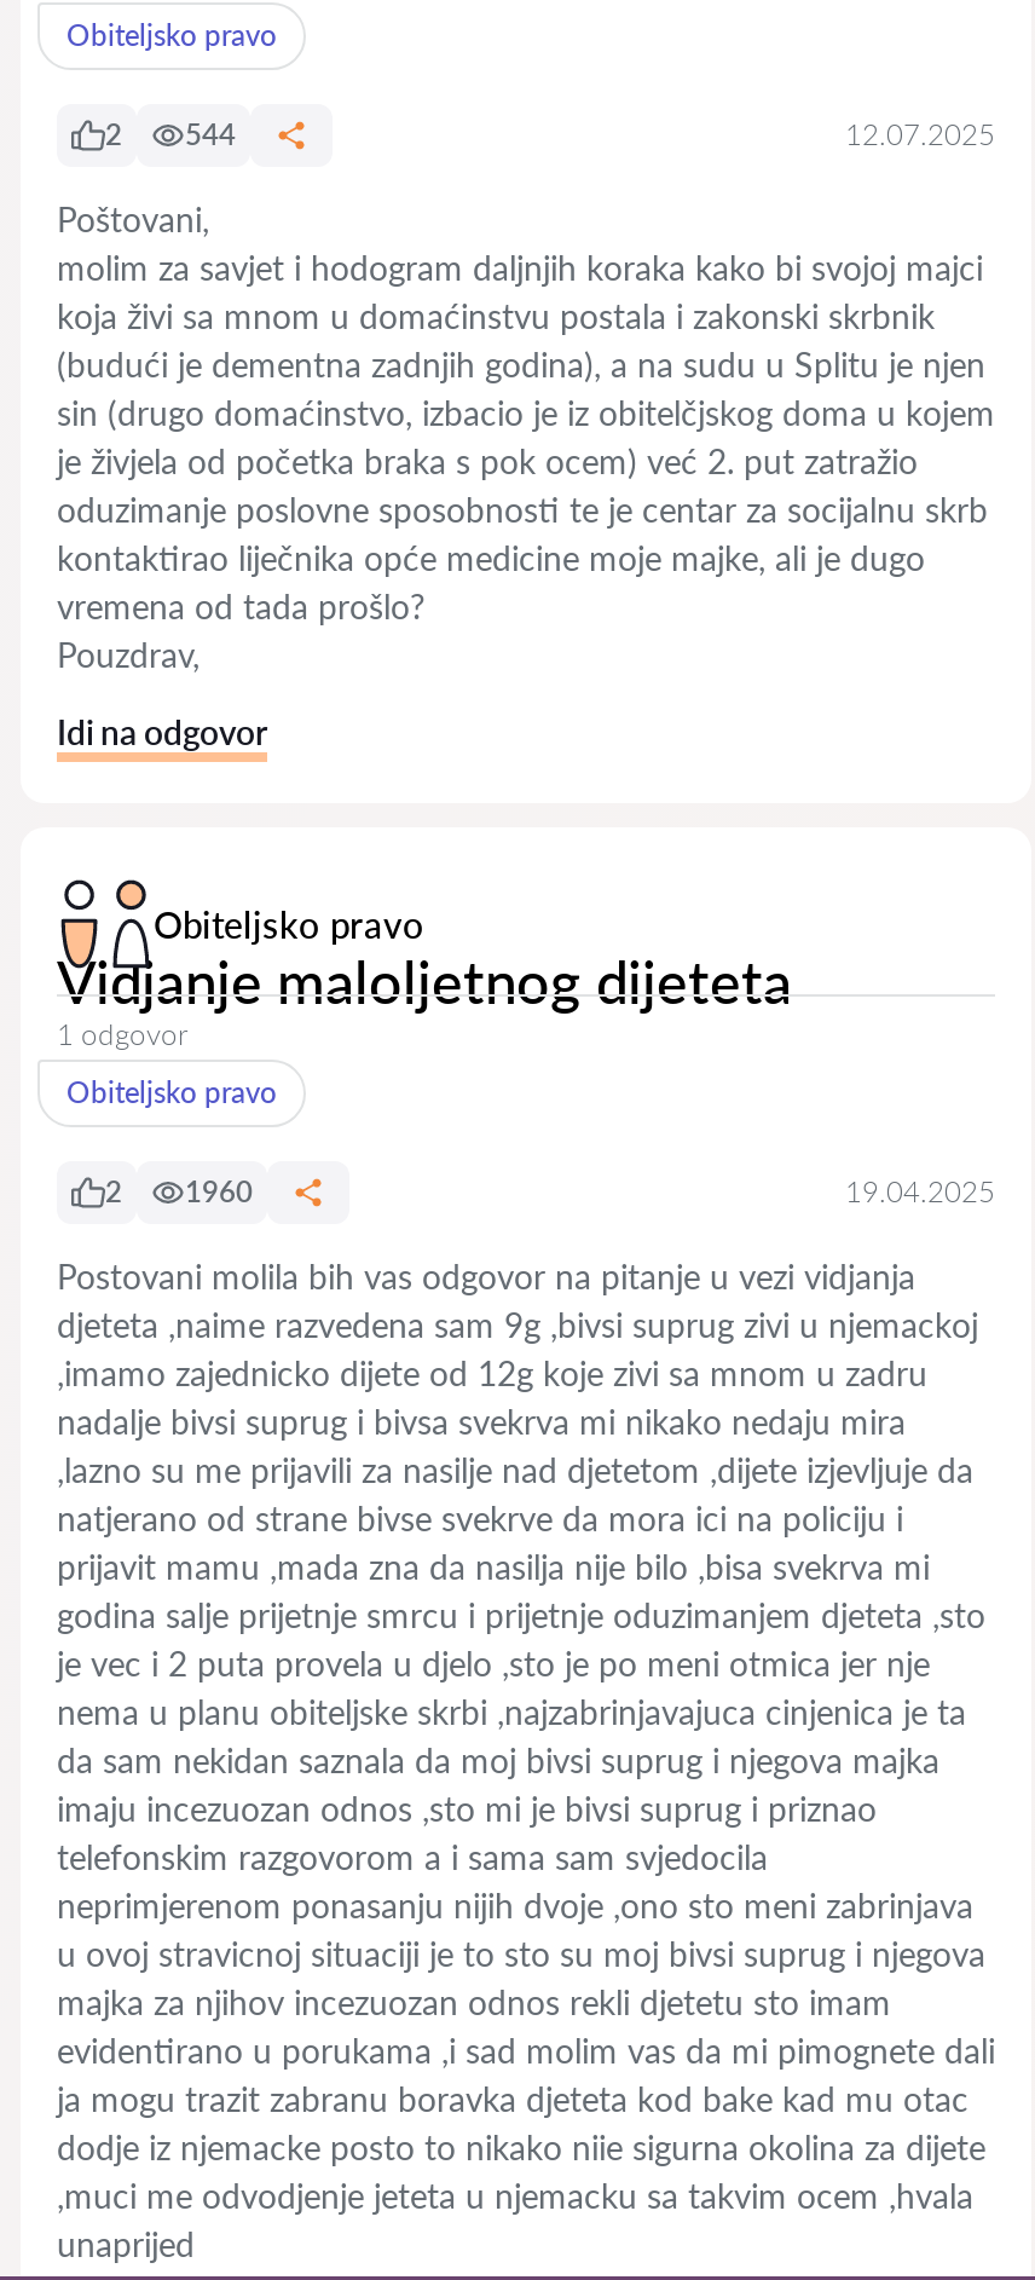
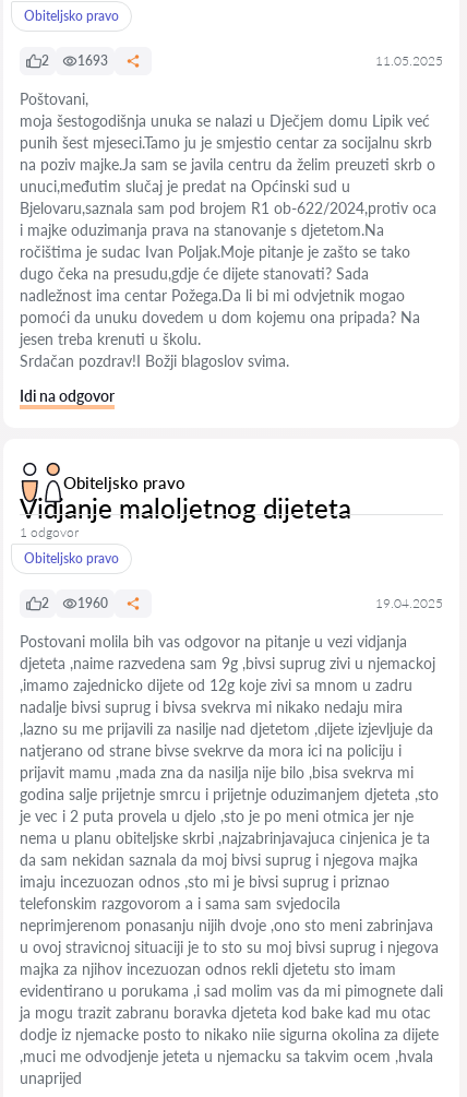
[105,116,236,152] 2 544 -> [41,52,108,69] 2 1693
[845,116,995,152] 12.07.2025 -> [375,52,443,69] 11.05.2025
[57,247,995,675] molim za savjet i hodogram daljnjih koraka kako bi svojoj majci | koja živi sa mnom u domaćinstvu postala i zakonski skrbnik | (budući je dementna zadnjih godina), a na sudu u Splitu je njen | sin (drugo domaćinstvo, izbacio je iz obitelčjskog doma u kojem | je živjela od početka braka s pok ocem) već 2. put zatražio | oduzimanje poslovne sposobnosti te je centar za socijalnu skrb | kontaktirao liječnika opće medicine moje majke, ali je dugo | vremena od tada prošlo? | Pouzdrav, -> [20,111,436,370] moja šestogodišnja unuka se nalazi u Dječjem domu Lipik već | punih šest mjeseci.Tamo ju je smjestio centar za socijalnu skrb | na poziv majke.Ja sam se javila centru da želim preuzeti skrb o | unuci,međutim slučaj je predat na Općinski sud u | Bjelovaru,saznala sam pod brojem R1 ob-622/2024,protiv oca | i majke oduzimanja prava na stanovanje s djetetom.Na | ročištima je sudac Ivan Poljak.Moje pitanje je zašto se tako | dugo čeka na presudu,gdje će dijete stanovati? Sada | nadležnost ima centar Požega.Da li bi mi odvjetnik mogao | pomoći da unuku dovedem u dom kojemu ona pripada? Na | jesen treba krenuti u školu. | Srdačan pozdrav!I Božji blagoslov svima.

